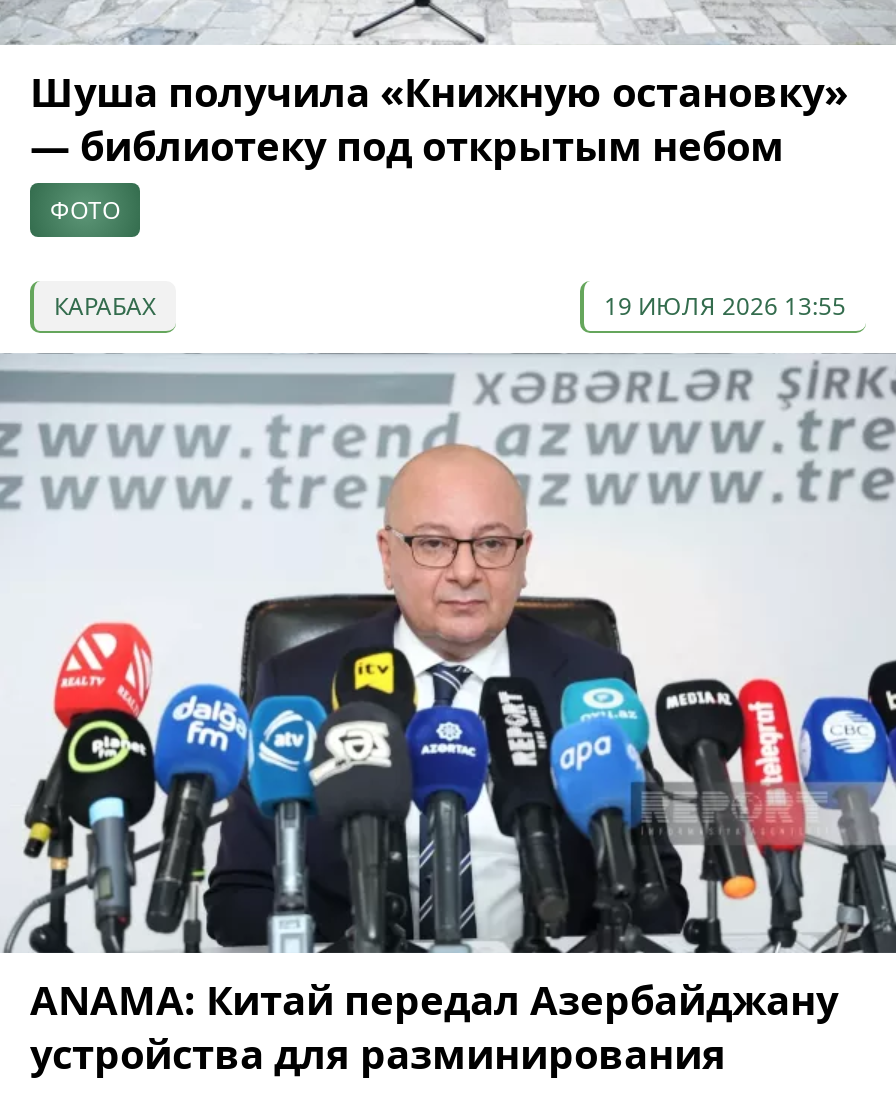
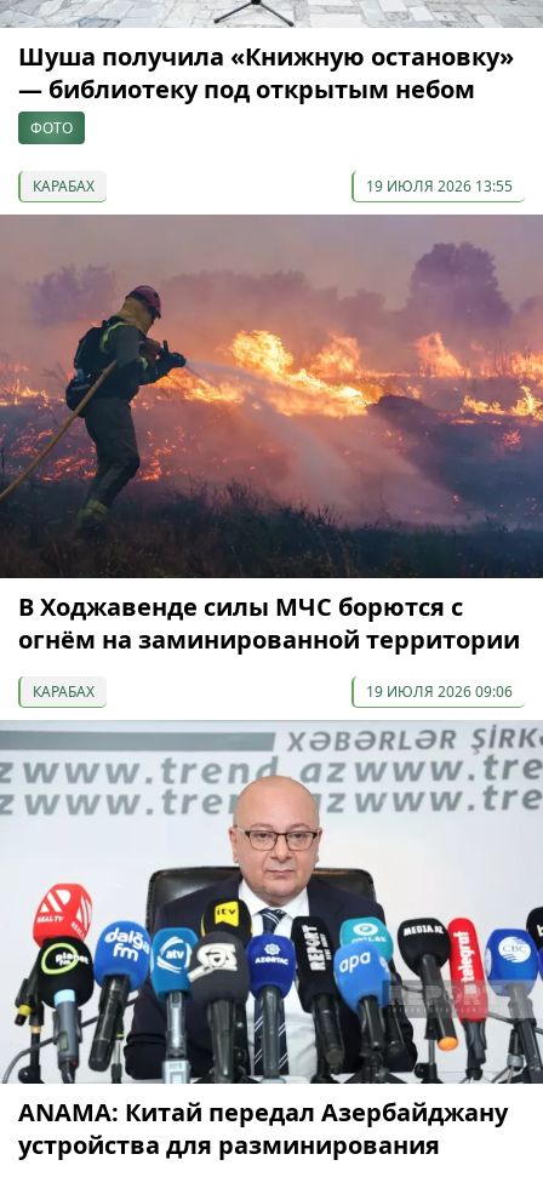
none -> [4,215,539,702] [image] | В Ходжавенде силы МЧС борются с | огнём на заминированной территории | КАРАБАХ | 19 ИЮЛЯ 2026 09:06

